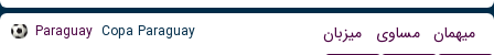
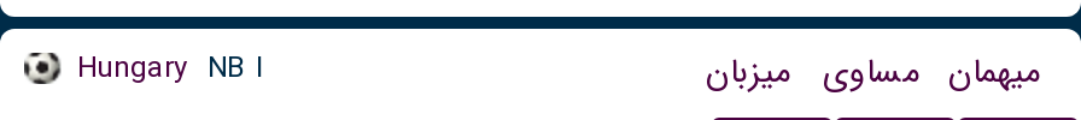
[35,21,195,42] Paraguay Copa Paraguay -> [77,46,263,91] Hungary NB I

